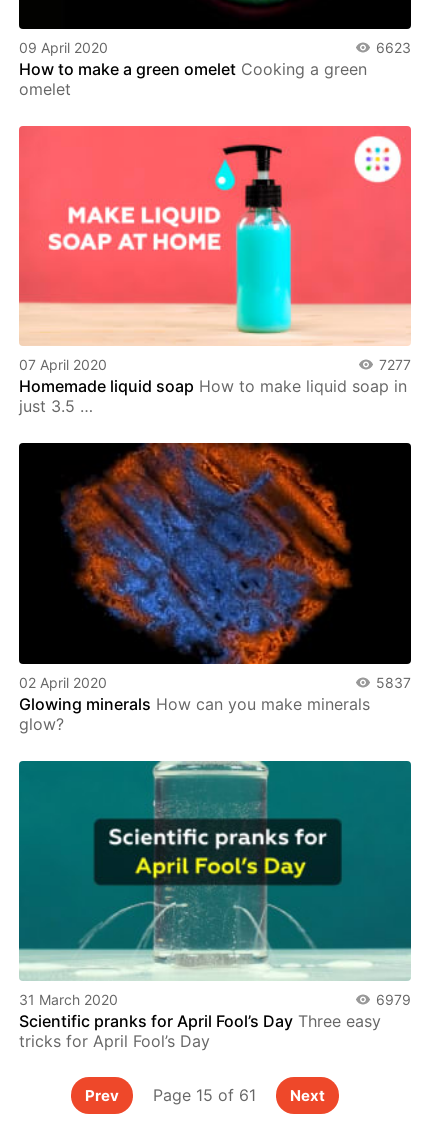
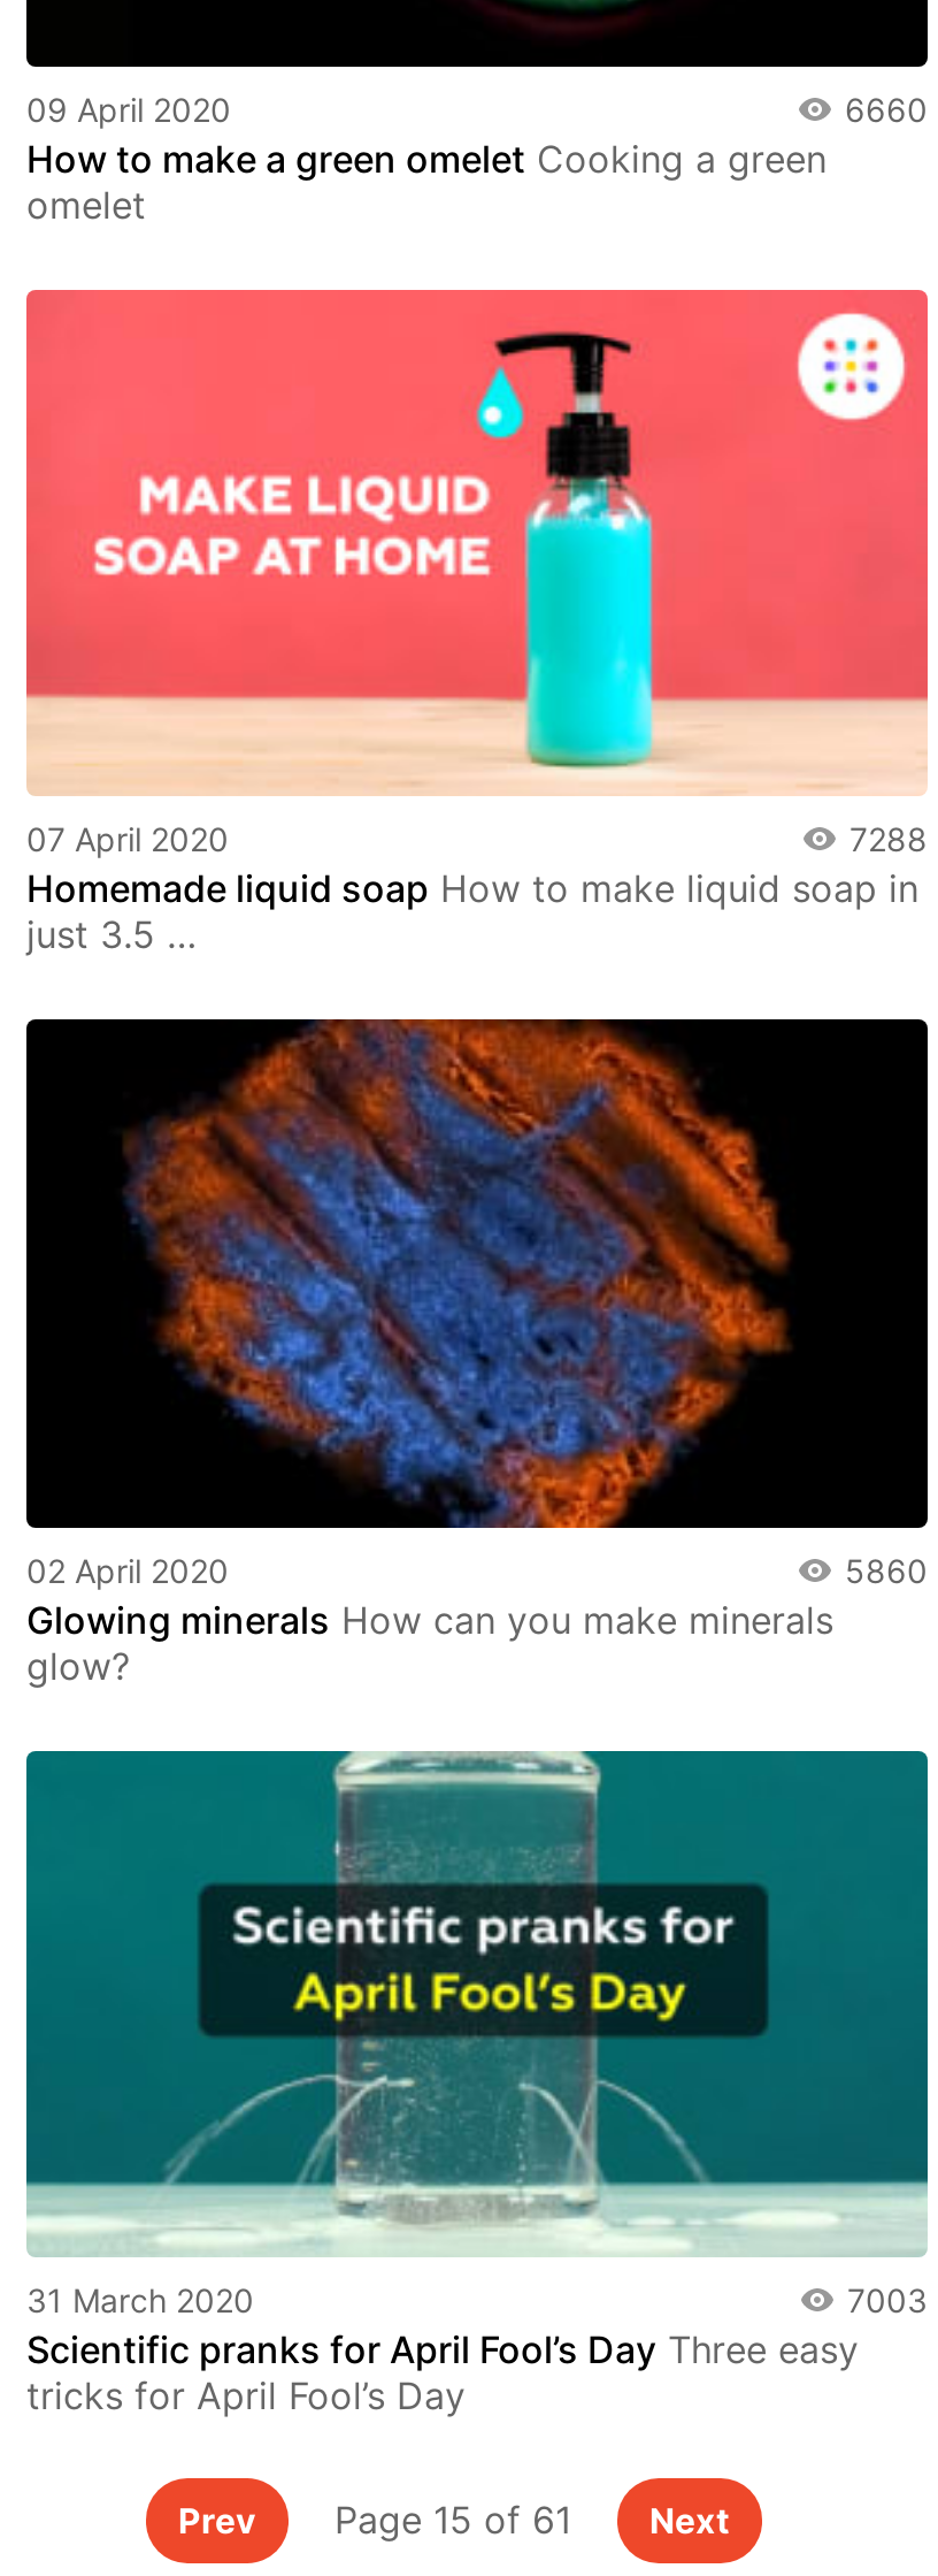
[376,39,411,56] 6623 -> [845,89,928,128] 6660
[379,356,411,373] 7277 -> [849,820,928,859] 7288
[376,674,411,691] 5837 -> [845,1550,928,1589] 5860
[376,991,411,1008] 6979 -> [847,2281,928,2320] 7003

